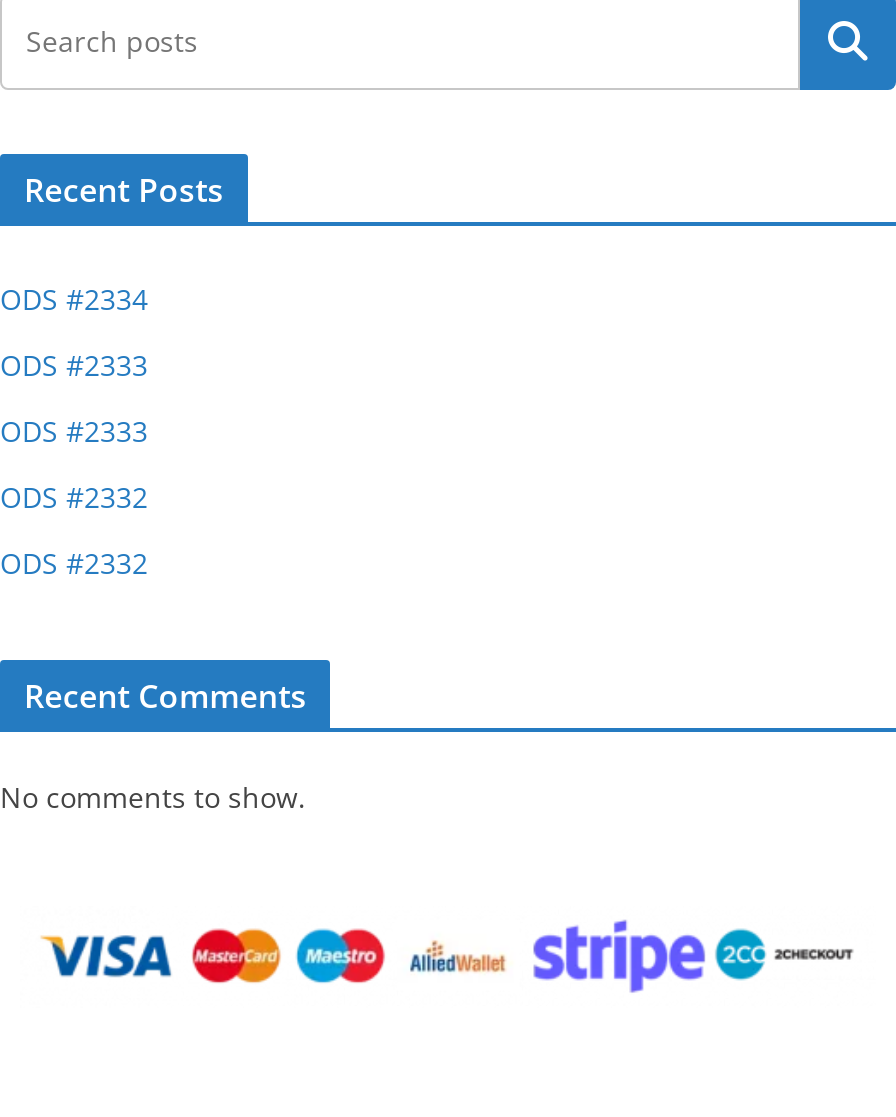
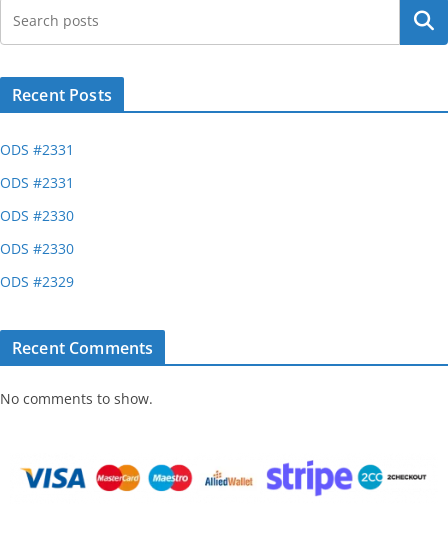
[0,281,148,319] ODS #2334 -> [0,140,74,159] ODS #2331
[0,347,148,385] ODS #2333 -> [0,173,74,192] ODS #2331
[0,413,148,451] ODS #2333 -> [0,206,74,225] ODS #2330
[0,479,148,517] ODS #2332 -> [0,239,74,258] ODS #2330
[0,545,148,583] ODS #2332 -> [0,272,74,291] ODS #2329

